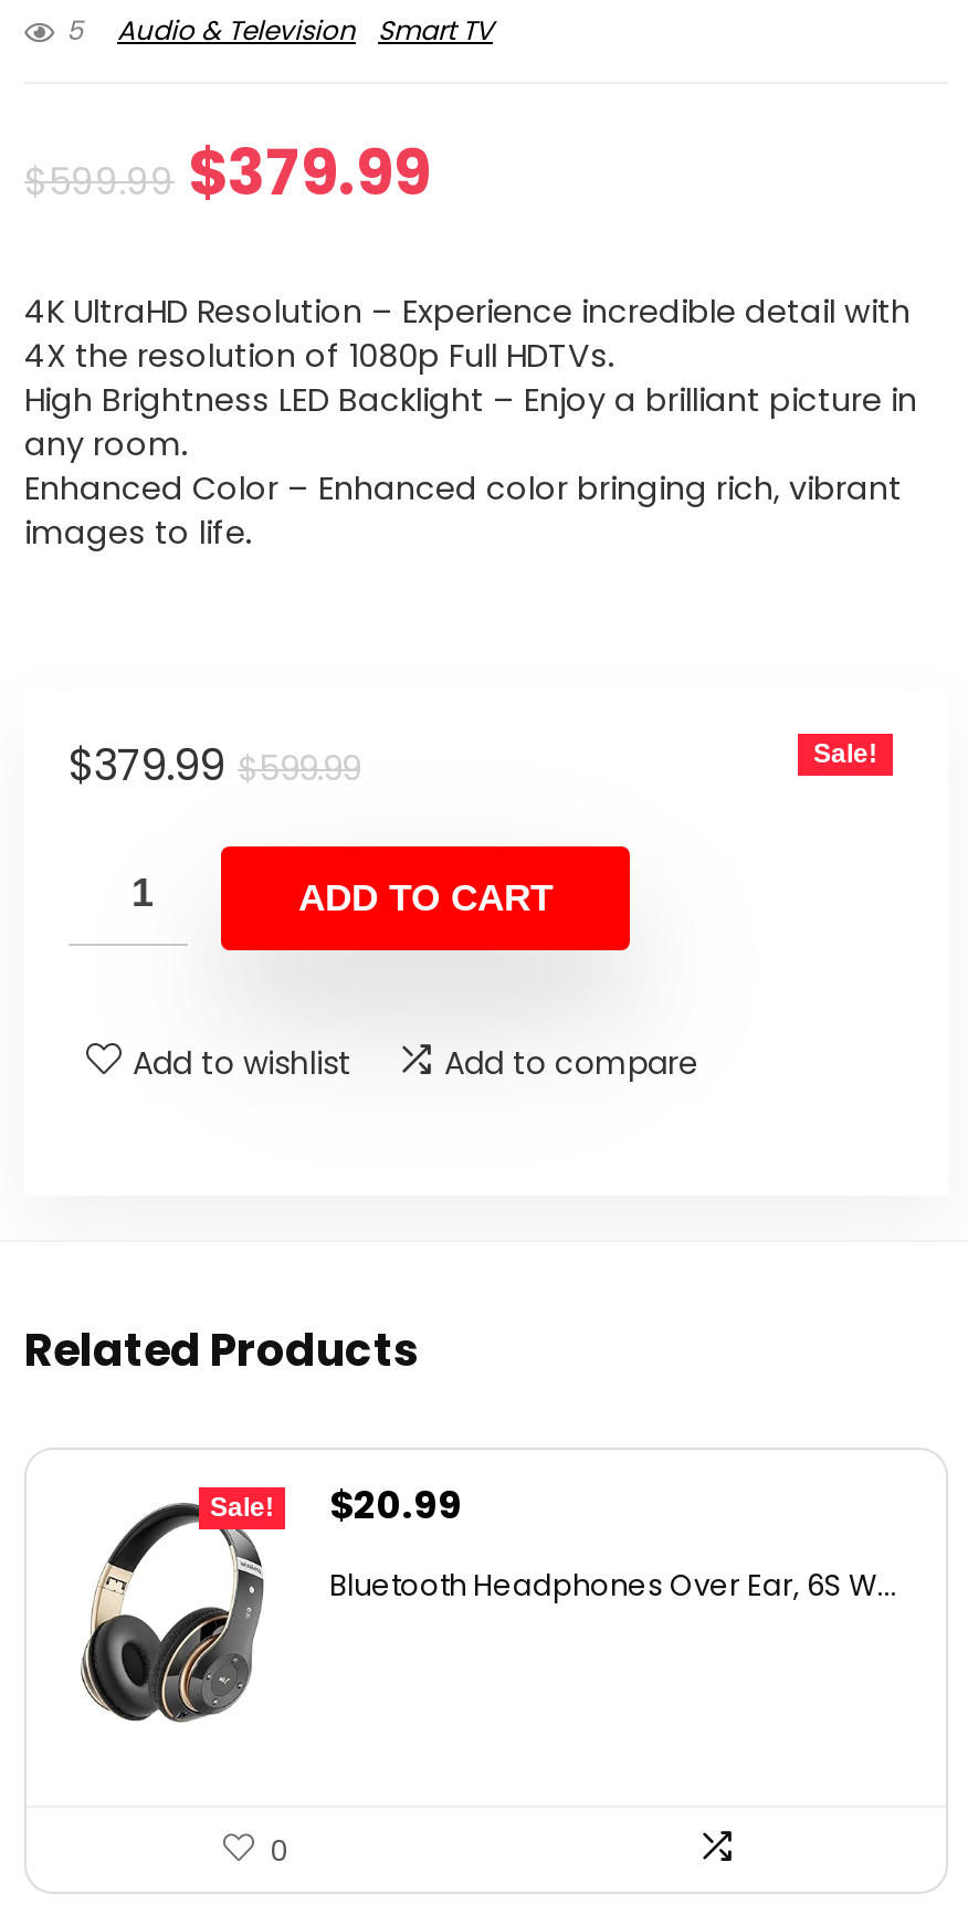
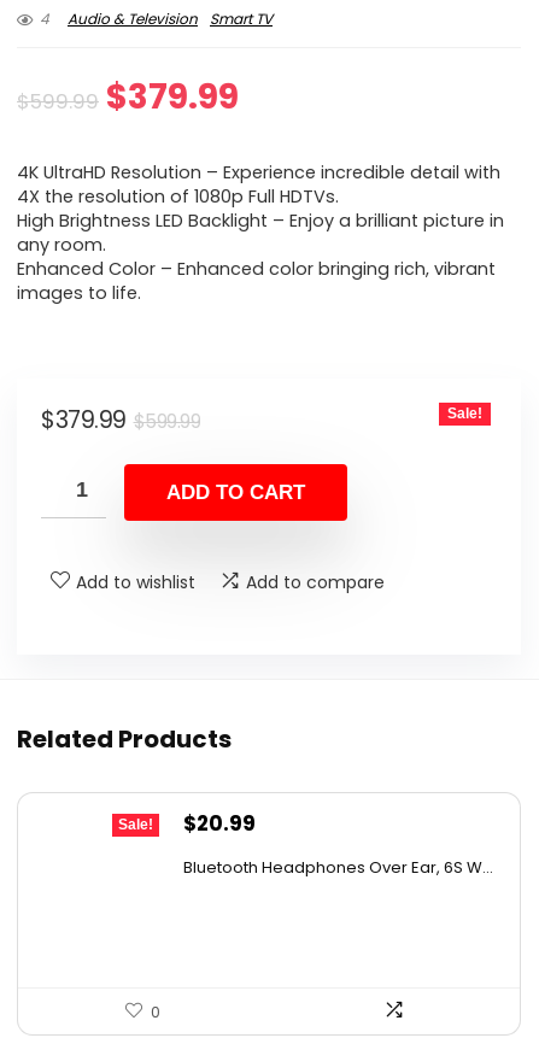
[66,11,493,49] 5 Audio & Television Smart TV -> [40,9,273,29] 4 Audio & Television Smart TV
[80,1501,265,1724] [image] -> none

